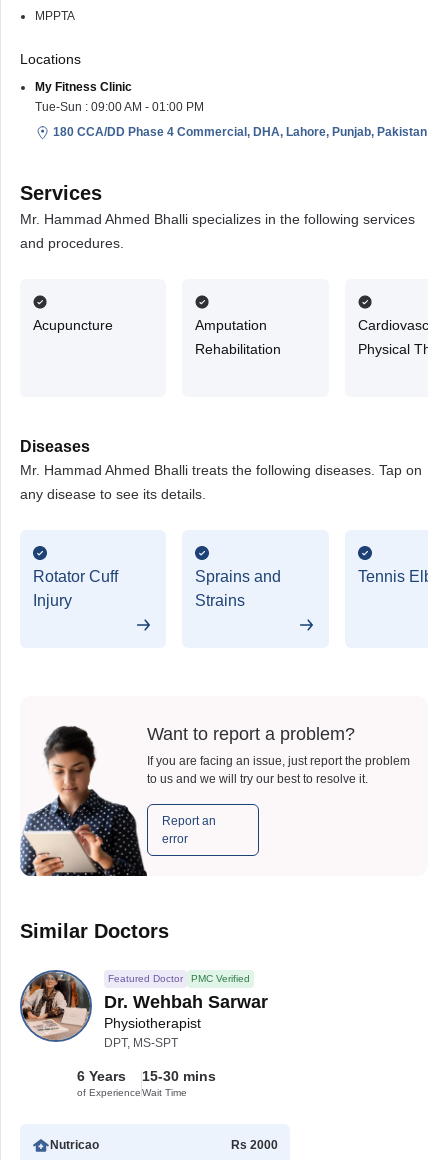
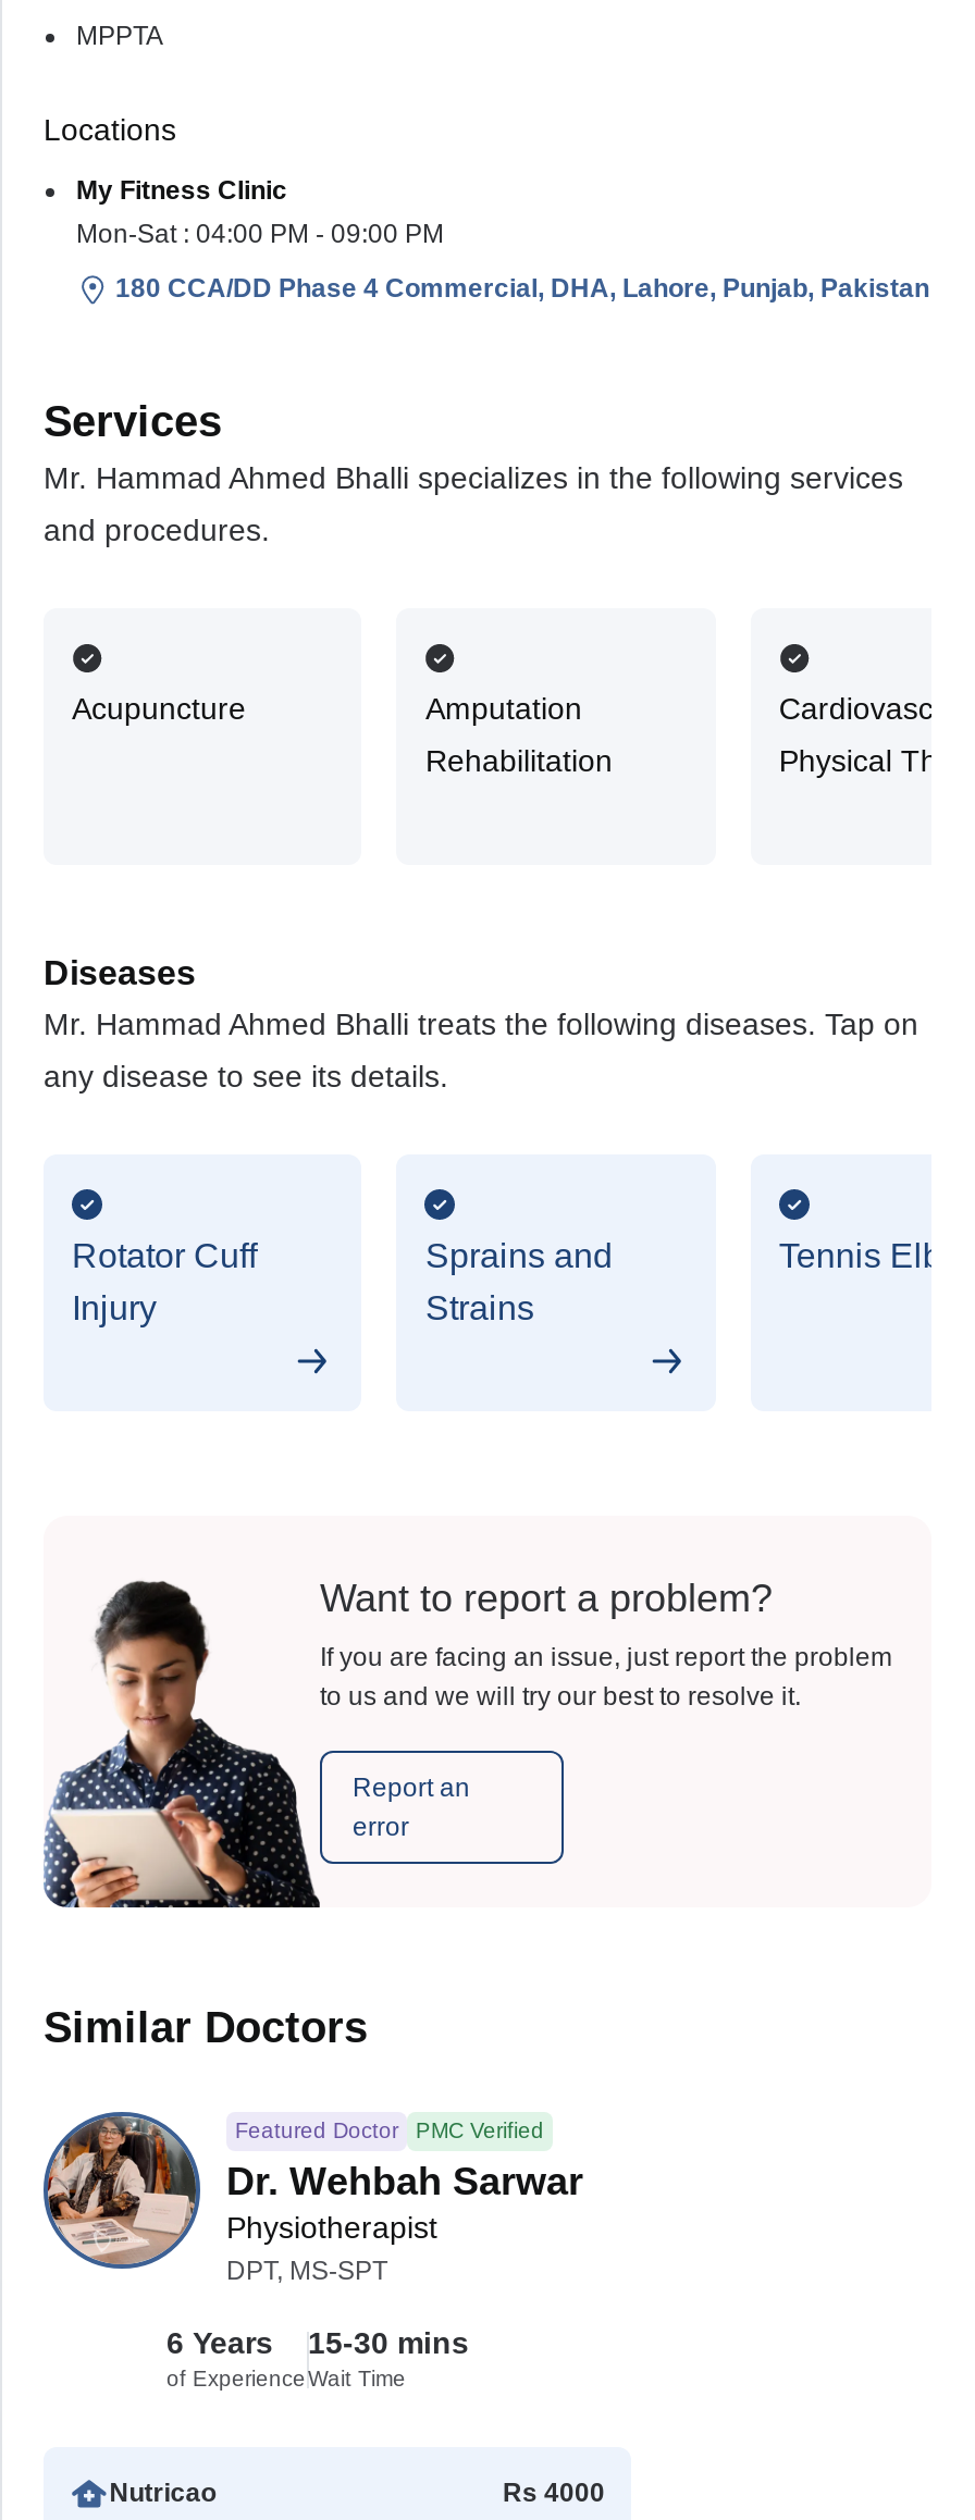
[35,100,204,114] Tue-Sun : 09:00 AM - 01:00 PM -> [76,219,444,250] Mon-Sat : 04:00 PM - 09:00 PM
[231,1138,278,1152] Rs 2000 -> [503,2478,605,2508] Rs 4000

